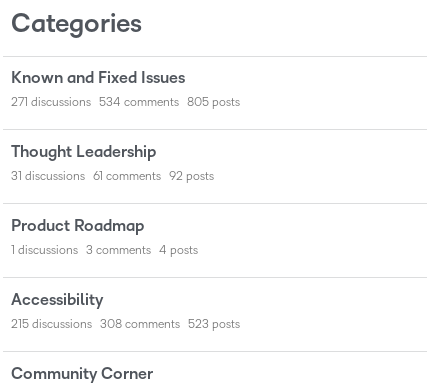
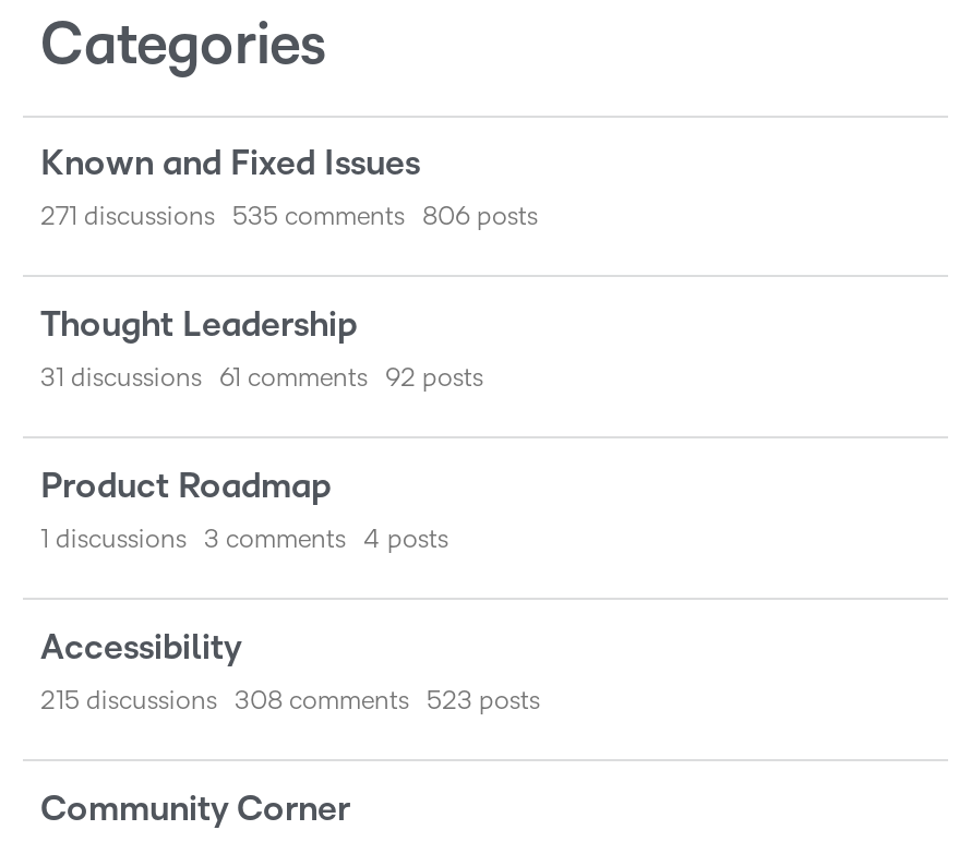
[99,96,179,109] 534 comments -> [232,203,405,231] 535 comments
[187,96,240,109] 805 posts -> [422,203,538,231] 806 posts

